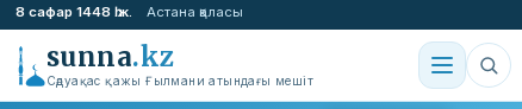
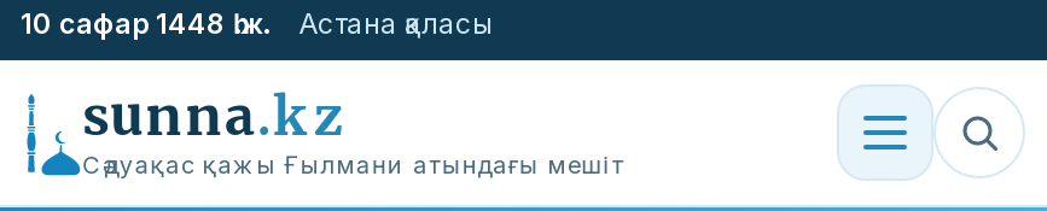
[15,4,243,20] 8 сафар 1448 һ.ж. Астана қаласы -> [21,7,494,41] 10 сафар 1448 һ.ж. Астана қаласы

